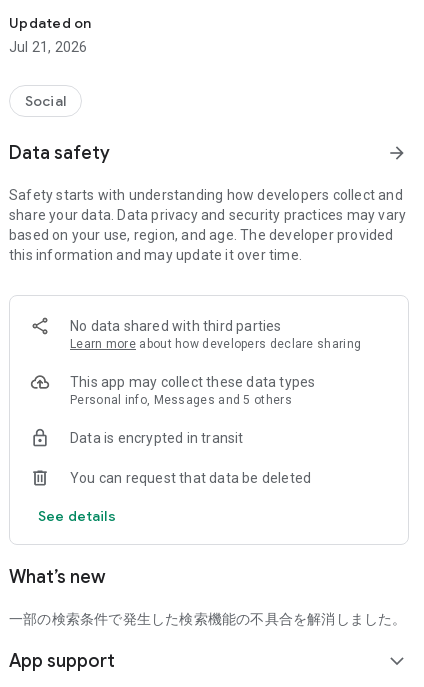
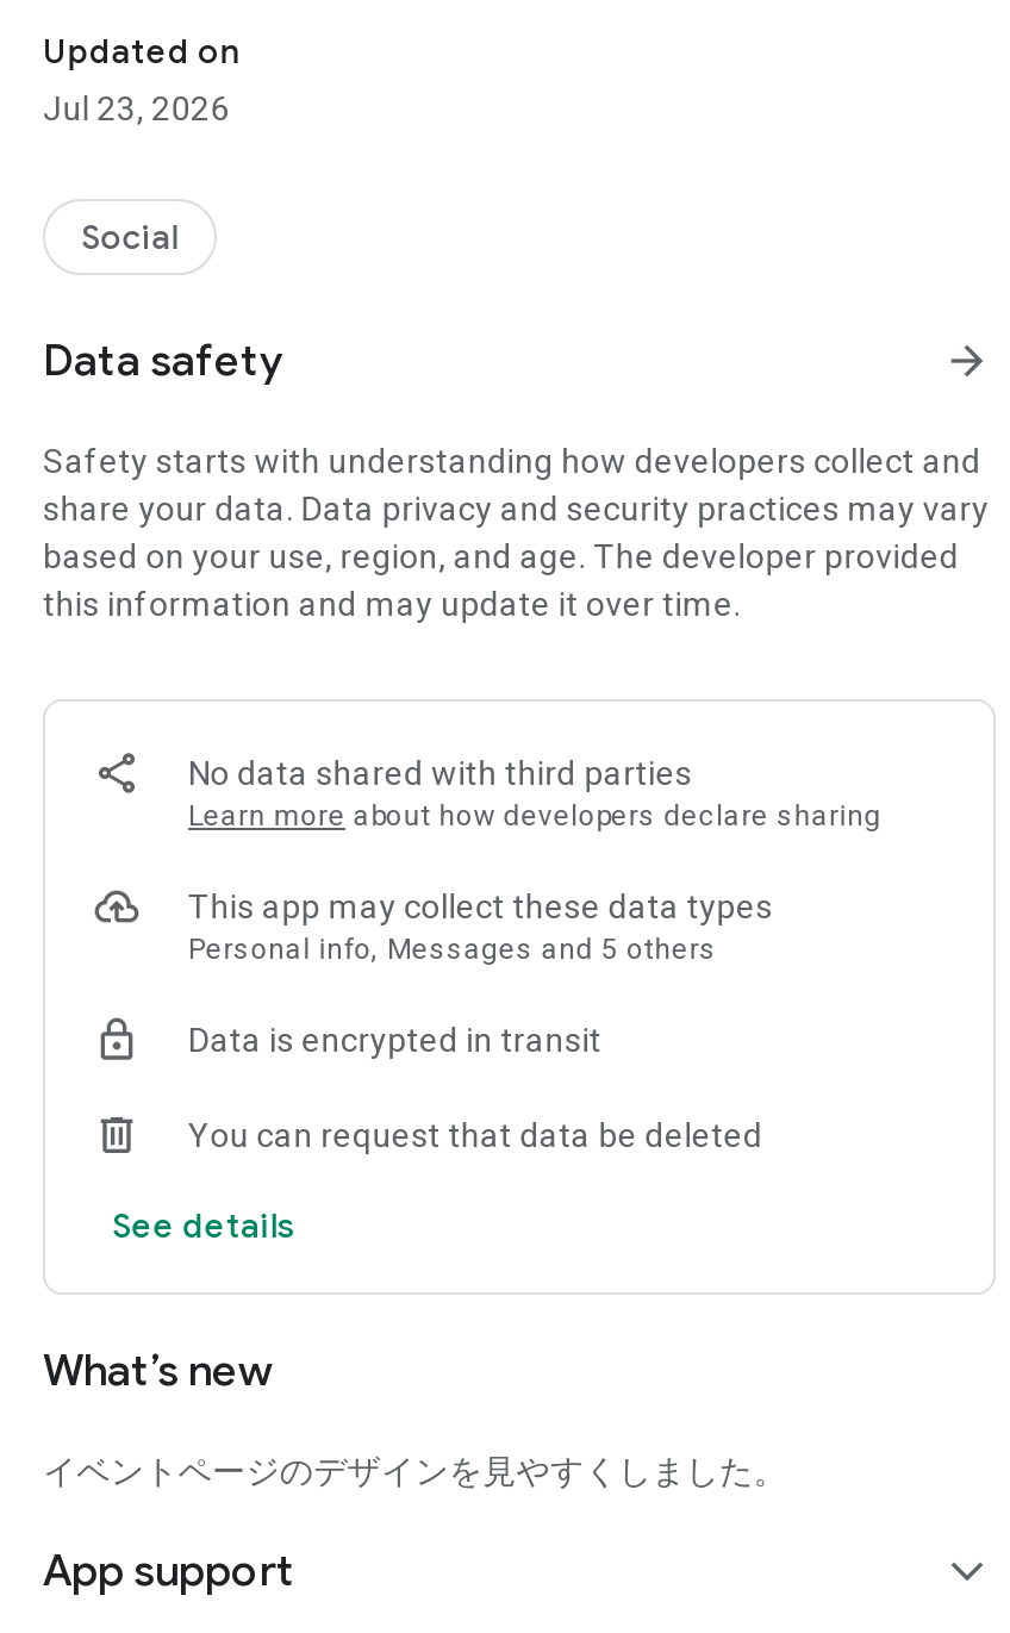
[9,39,87,55] Jul 21, 2026 -> [43,89,230,127] Jul 23, 2026
[9,611,407,627] 一部の検索条件で発生した検索機能の不具合を解消しました。 -> [43,1452,787,1490] イベントページのデザインを見やすくしました。

